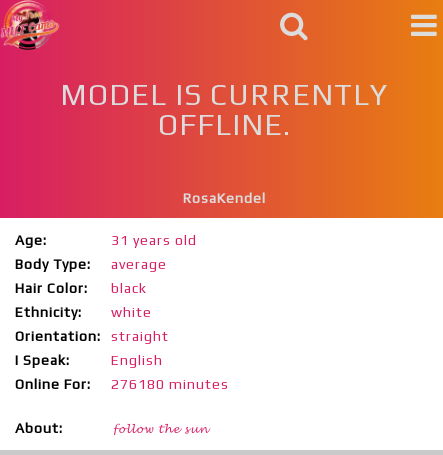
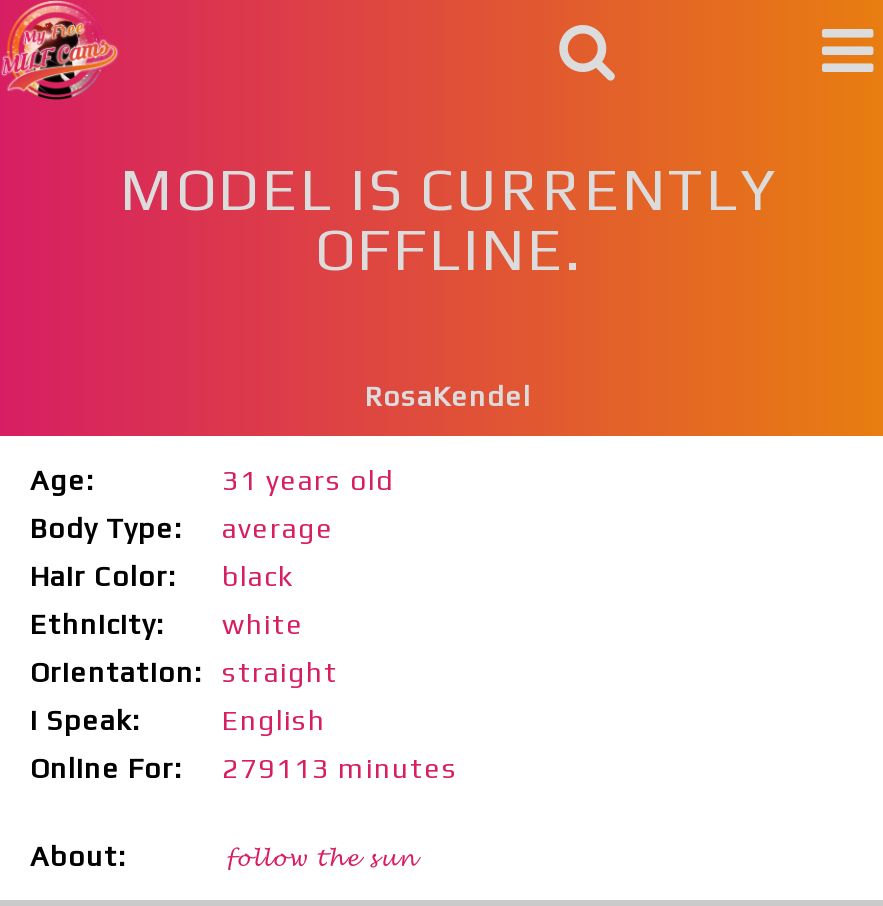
[15,376,229,392] Online For: 276180 minutes -> [30,752,458,784] Online For: 279113 minutes

